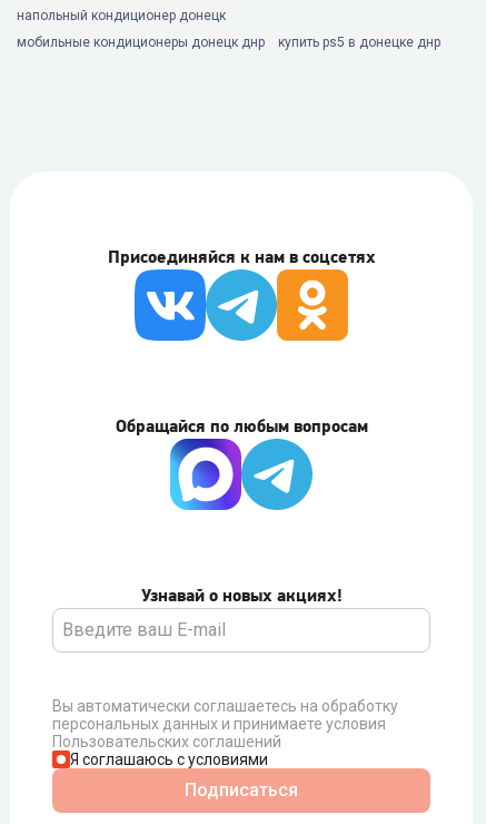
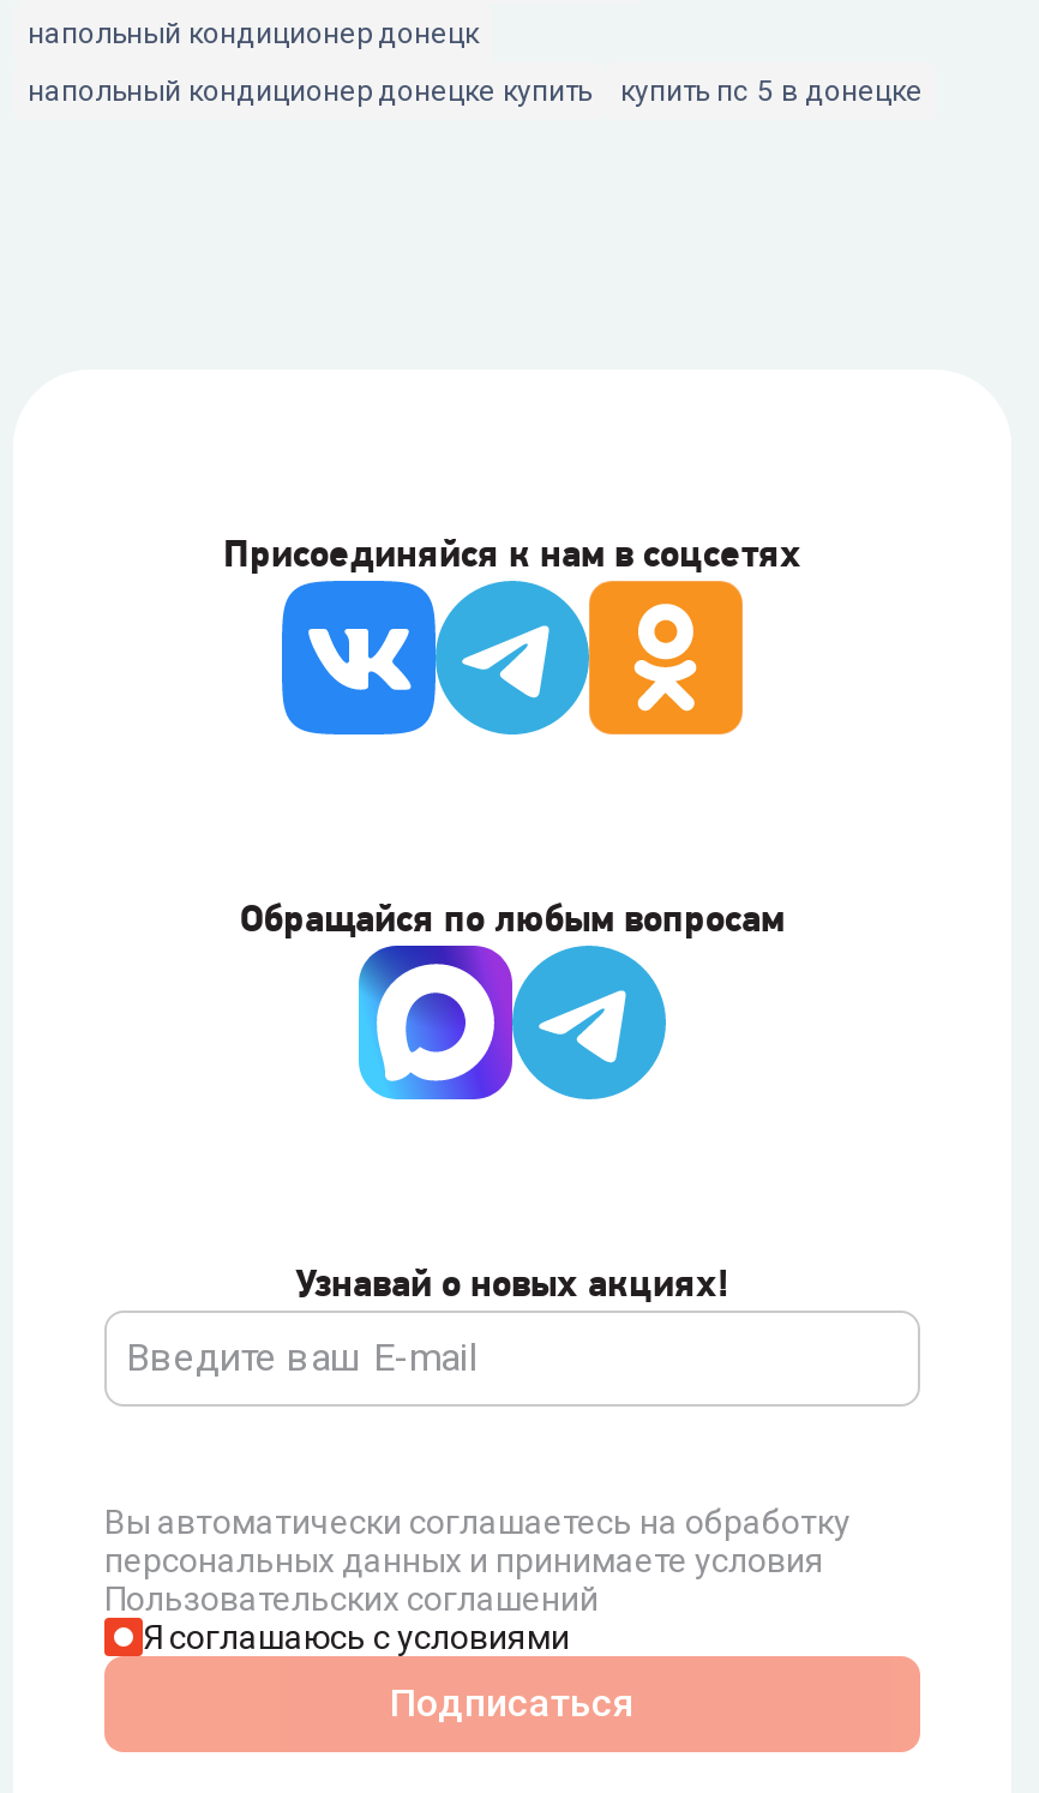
[17,35,440,50] мобильные кондиционеры донецк днр | купить ps5 в донецке днр -> [28,74,923,108] напольный кондиционер донецке купить | купить пс 5 в донецке

